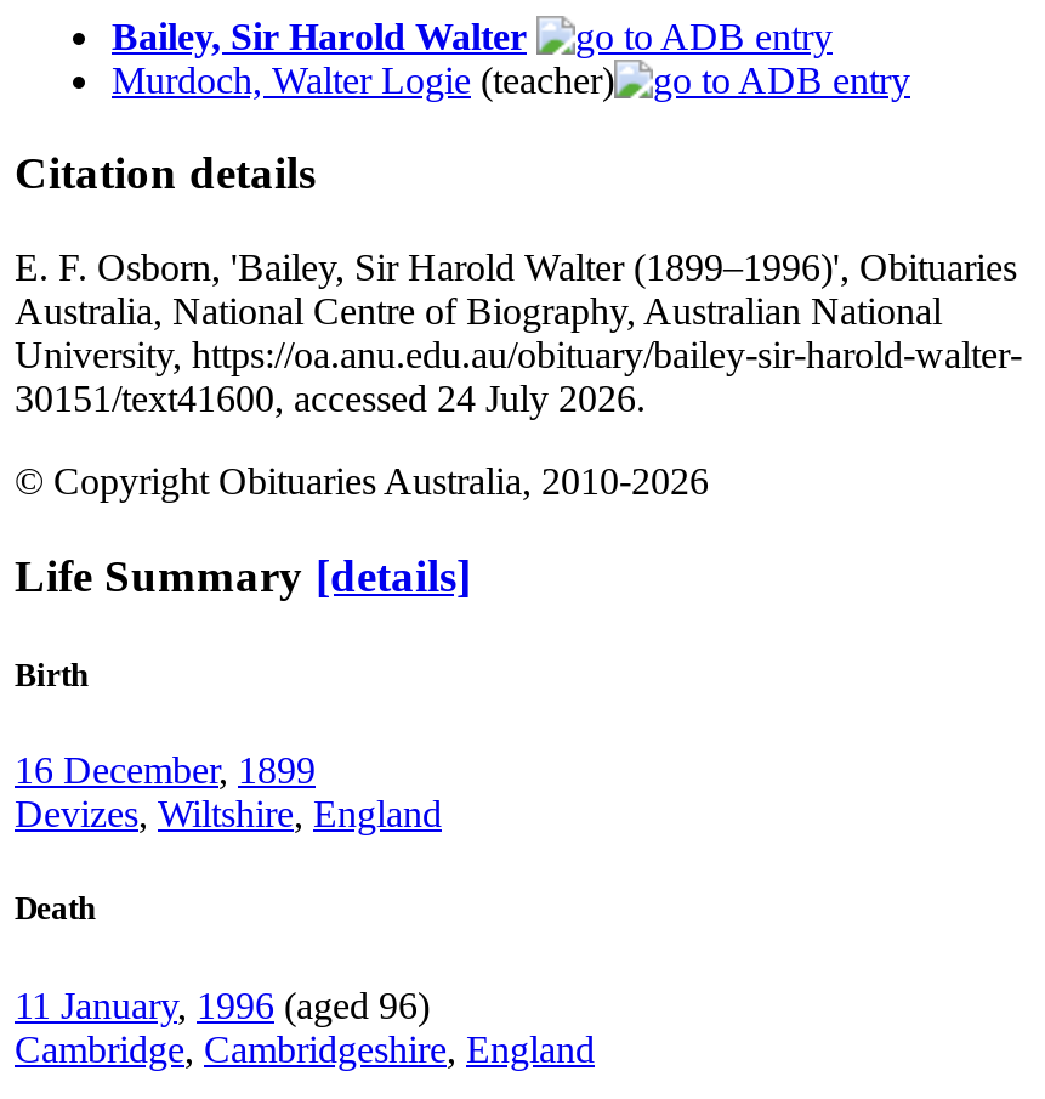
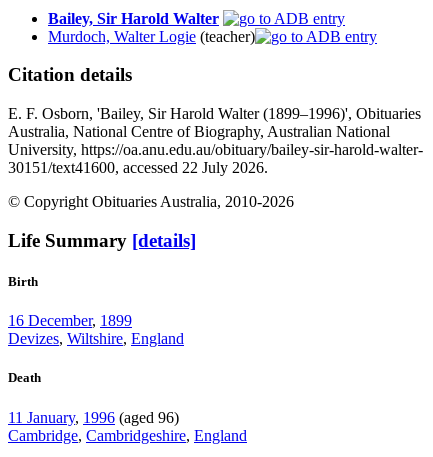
[15,378,646,419] 30151/text41600, accessed 24 July 2026. -> [8,159,268,176] 30151/text41600, accessed 22 July 2026.

